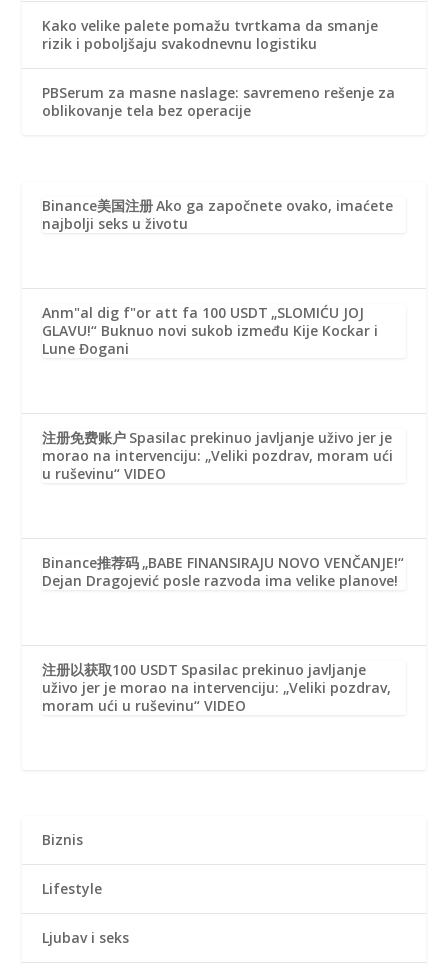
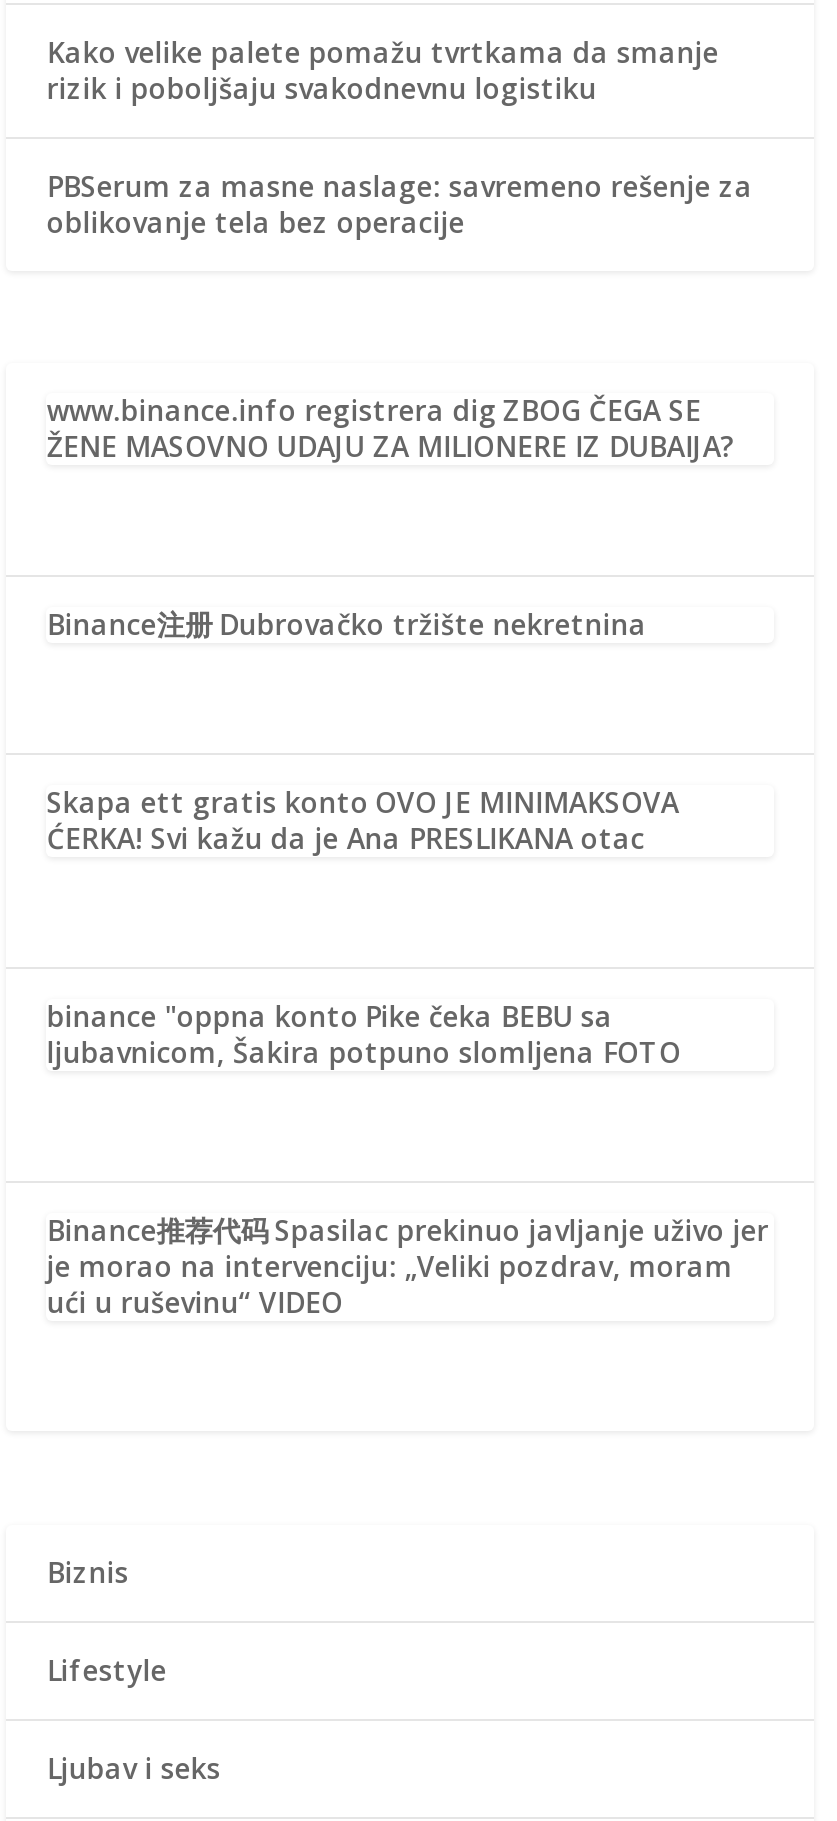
[42,196,393,233] Binance美国注册 Ako ga započnete ovako, imaćete | najbolji seks u životu -> [47,391,735,465] www.binance.info registrera dig ZBOG ČEGA SE | ŽENE MASOVNO UDAJU ZA MILIONERE IZ DUBAIJA?
[42,303,378,358] Anm"al dig f"or att fa 100 USDT „SLOMIĆU JOJ | GLAVU!“ Buknuo novi sukob između Kije Kockar i | Lune Đogani -> [47,605,647,643] Binance注册 Dubrovačko tržište nekretnina
[42,428,393,483] 注册免费账户 Spasilac prekinuo javljanje uživo jer je | morao na intervenciju: „Veliki pozdrav, moram ući | u ruševinu“ VIDEO -> [47,783,679,857] Skapa ett gratis konto OVO JE MINIMAKSOVA | ĆERKA! Svi kažu da je Ana PRESLIKANA otac
[42,553,404,590] Binance推荐码 „BABE FINANSIRAJU NOVO VENČANJE!“ | Dejan Dragojević posle razvoda ima velike planove! -> [47,997,681,1071] binance "oppna konto Pike čeka BEBU sa | ljubavnicom, Šakira potpuno slomljena FOTO
[42,660,391,715] 注册以获取100 USDT Spasilac prekinuo javljanje | uživo jer je morao na intervenciju: „Veliki pozdrav, | moram ući u ruševinu“ VIDEO -> [47,1211,769,1321] Binance推荐代码 Spasilac prekinuo javljanje uživo jer | je morao na intervenciju: „Veliki pozdrav, moram | ući u ruševinu“ VIDEO

